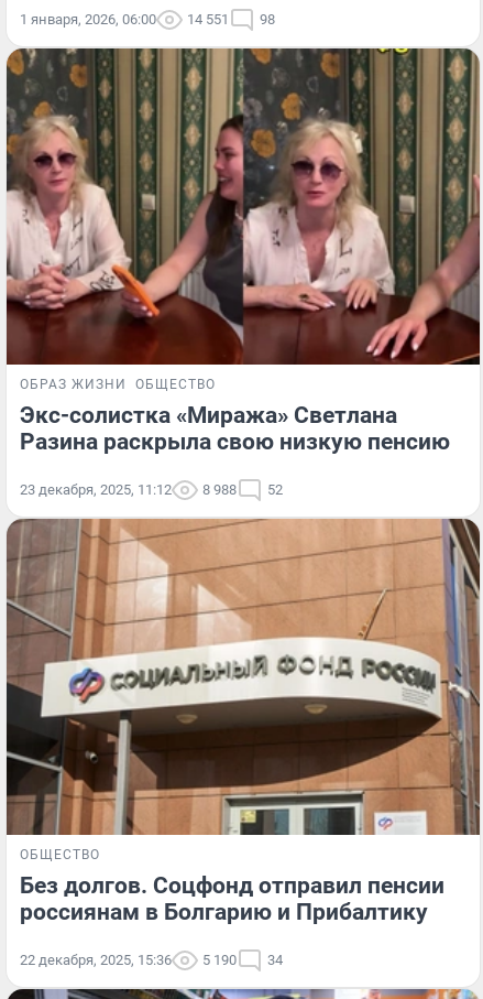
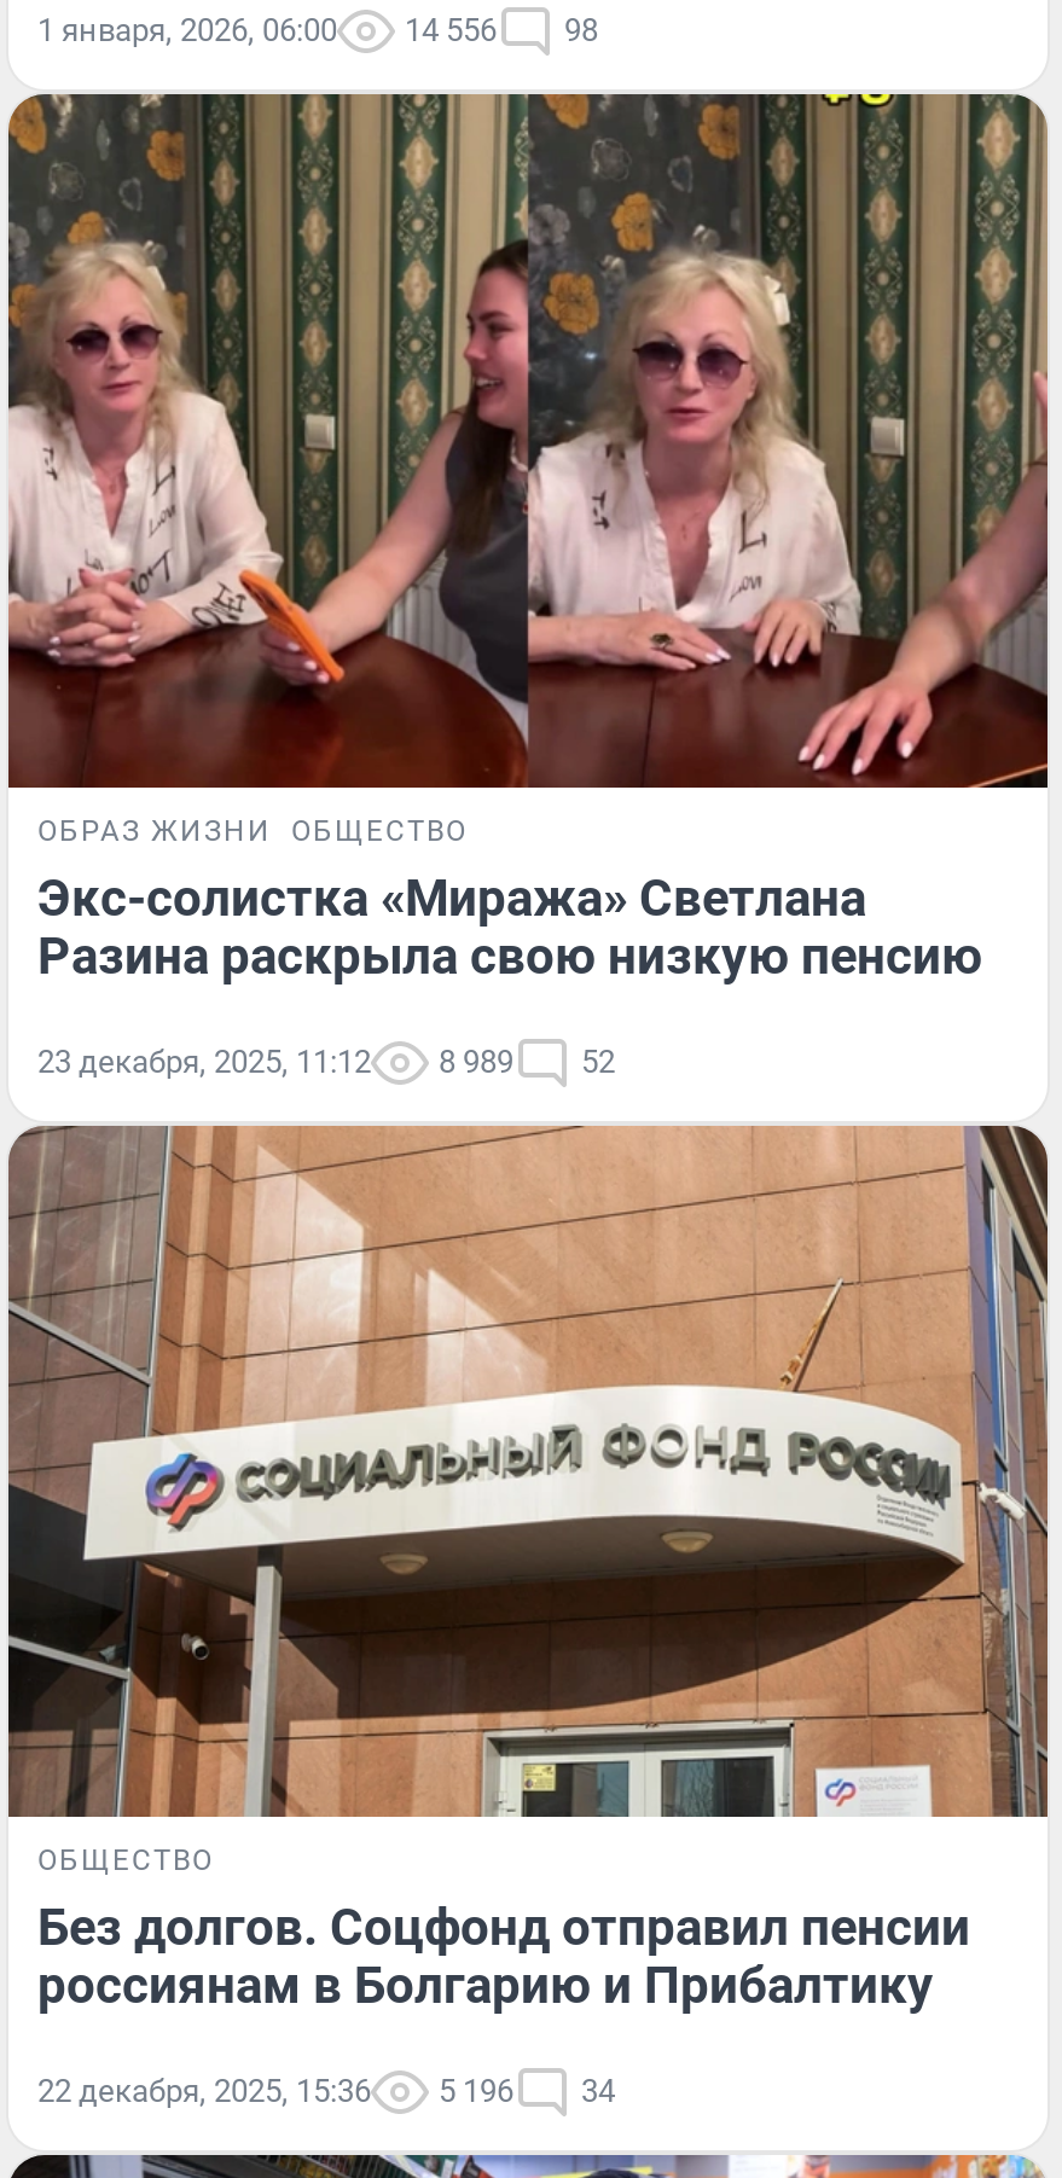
[20,11,275,28] 1 января, 2026, 06:00 14 551 98 -> [37,11,598,48] 1 января, 2026, 06:00 14 556 98
[20,481,283,498] 23 декабря, 2025, 11:12 8 988 52 -> [37,1042,615,1078] 23 декабря, 2025, 11:12 8 989 52
[20,951,283,968] 22 декабря, 2025, 15:36 5 190 34 -> [37,2073,615,2109] 22 декабря, 2025, 15:36 5 196 34

